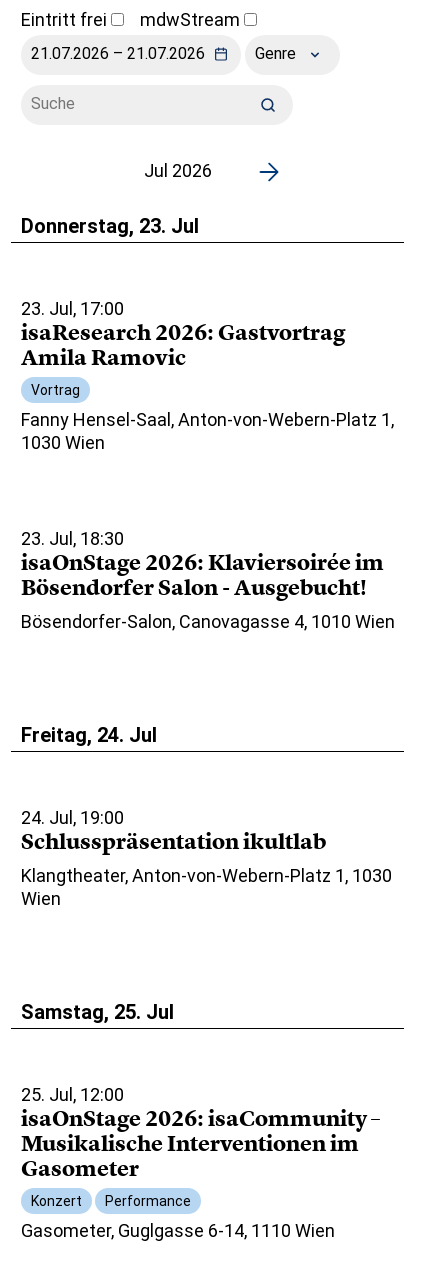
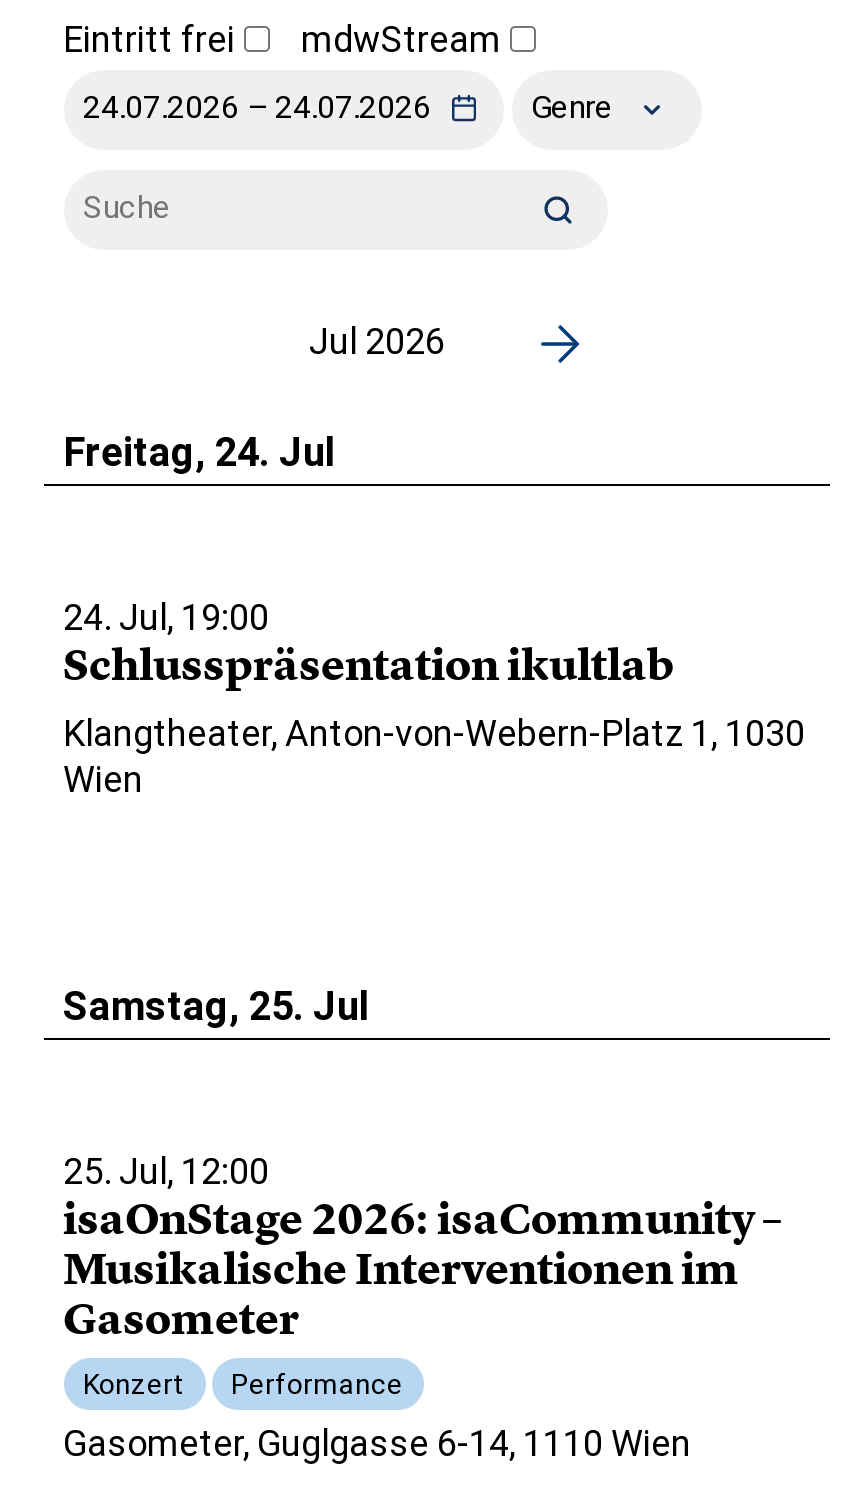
[20,214,393,453] Donnerstag, 23. Jul | 23. Jul, 17:00 | isaResearch 2026: Gastvortrag | Amila Ramovic | Vortrag | Fanny Hensel-Saal, Anton-von-Webern-Platz 1, | 1030 Wien -> none
[20,528,394,632] 23. Jul, 18:30 | isaOnStage 2026: Klaviersoirée im | Bösendorfer Salon - Ausgebucht! | Bösendorfer-Salon, Canovagasse 4, 1010 Wien -> none

